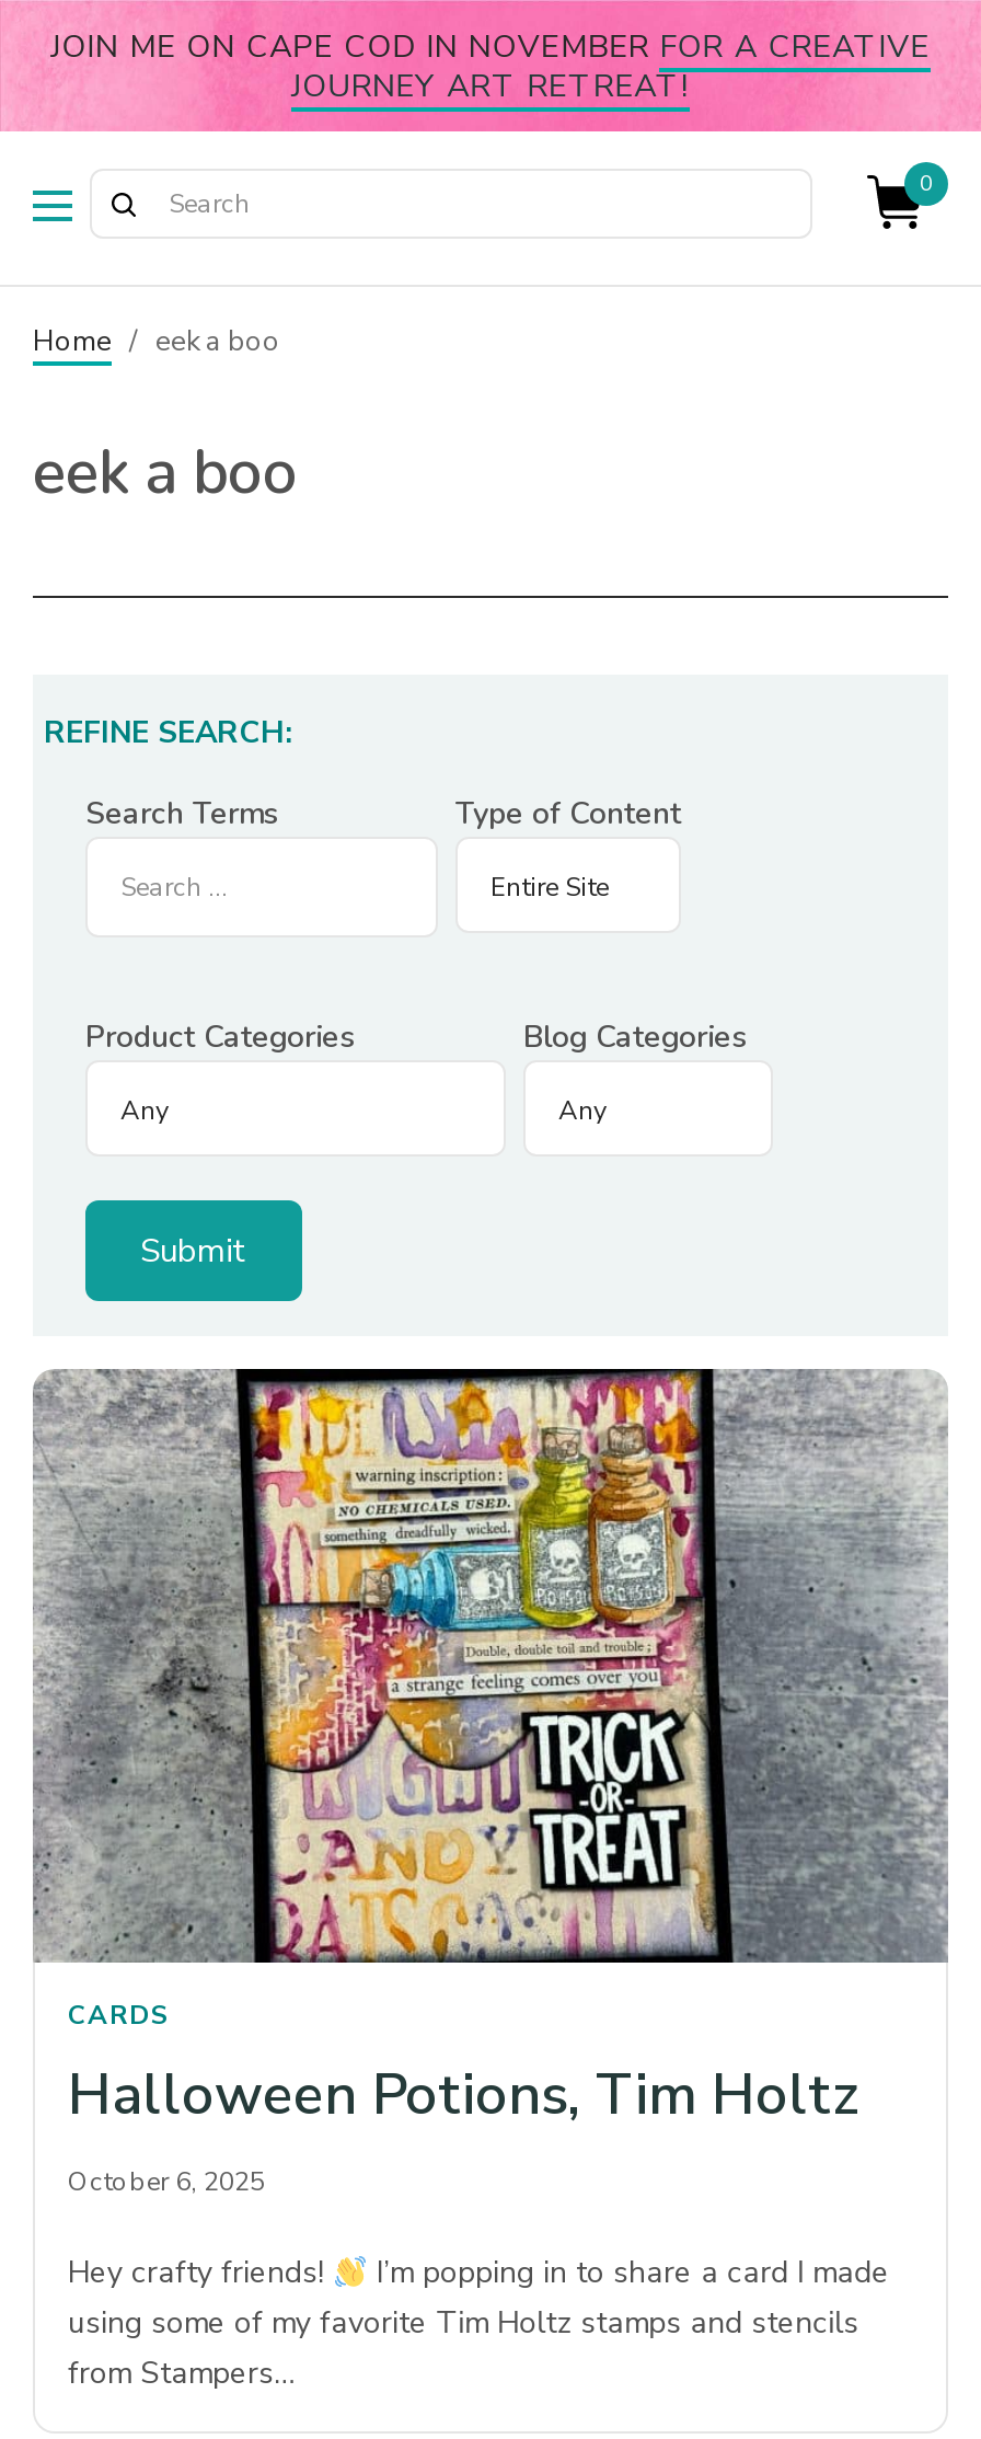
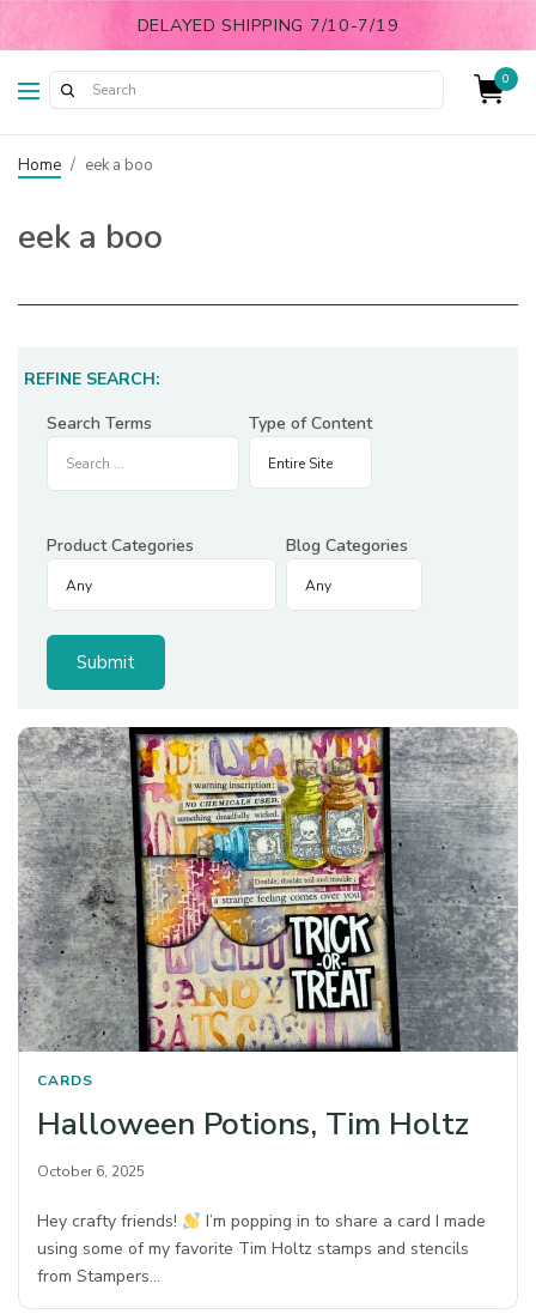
[51,24,930,107] JOIN ME ON CAPE COD IN NOVEMBER FOR A CREATIVE | JOURNEY ART RETREAT! -> [137,13,399,37] DELAYED SHIPPING 7/10-7/19

